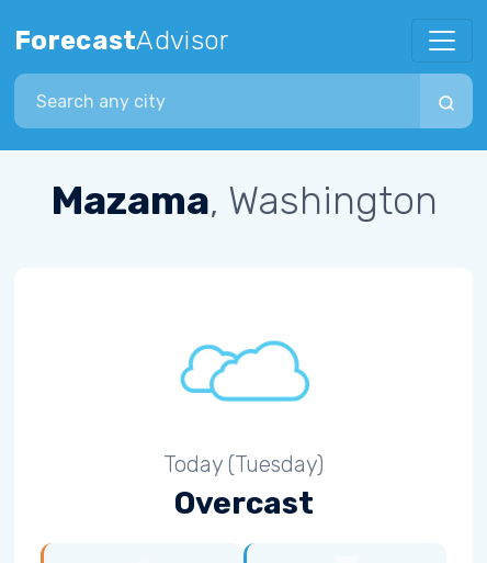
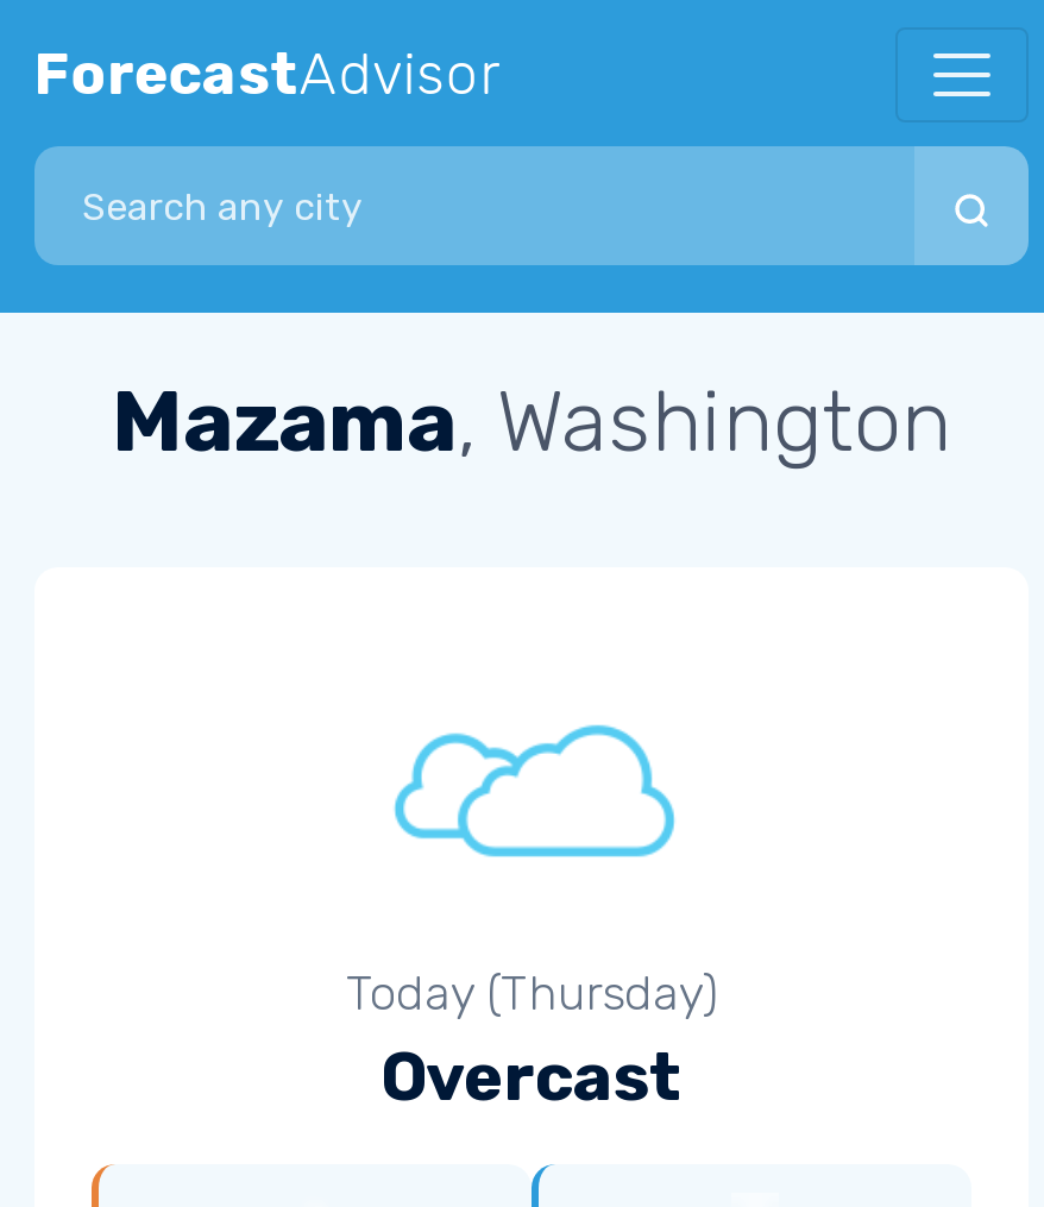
[163,451,324,477] Today (Tuesday) -> [346,964,717,1021] Today (Thursday)

